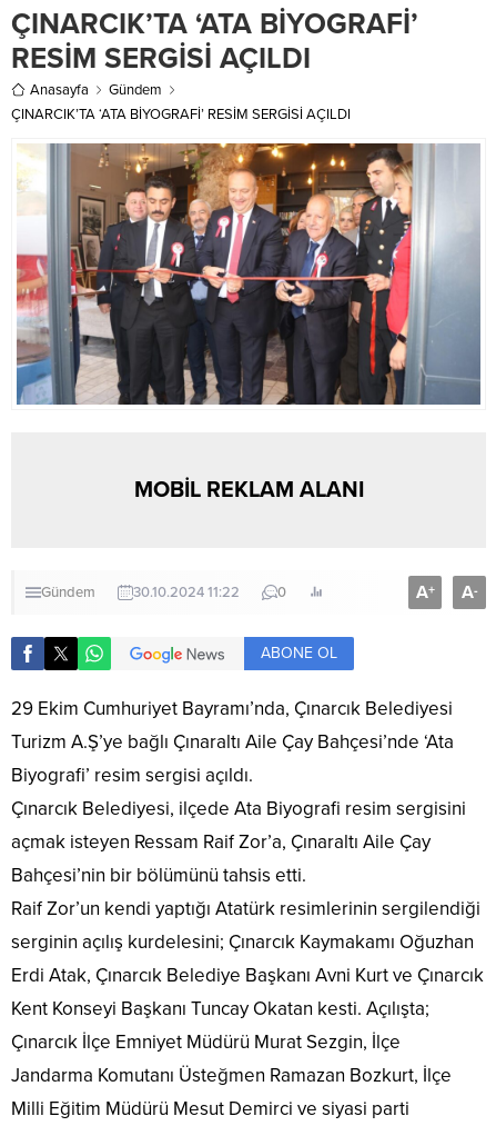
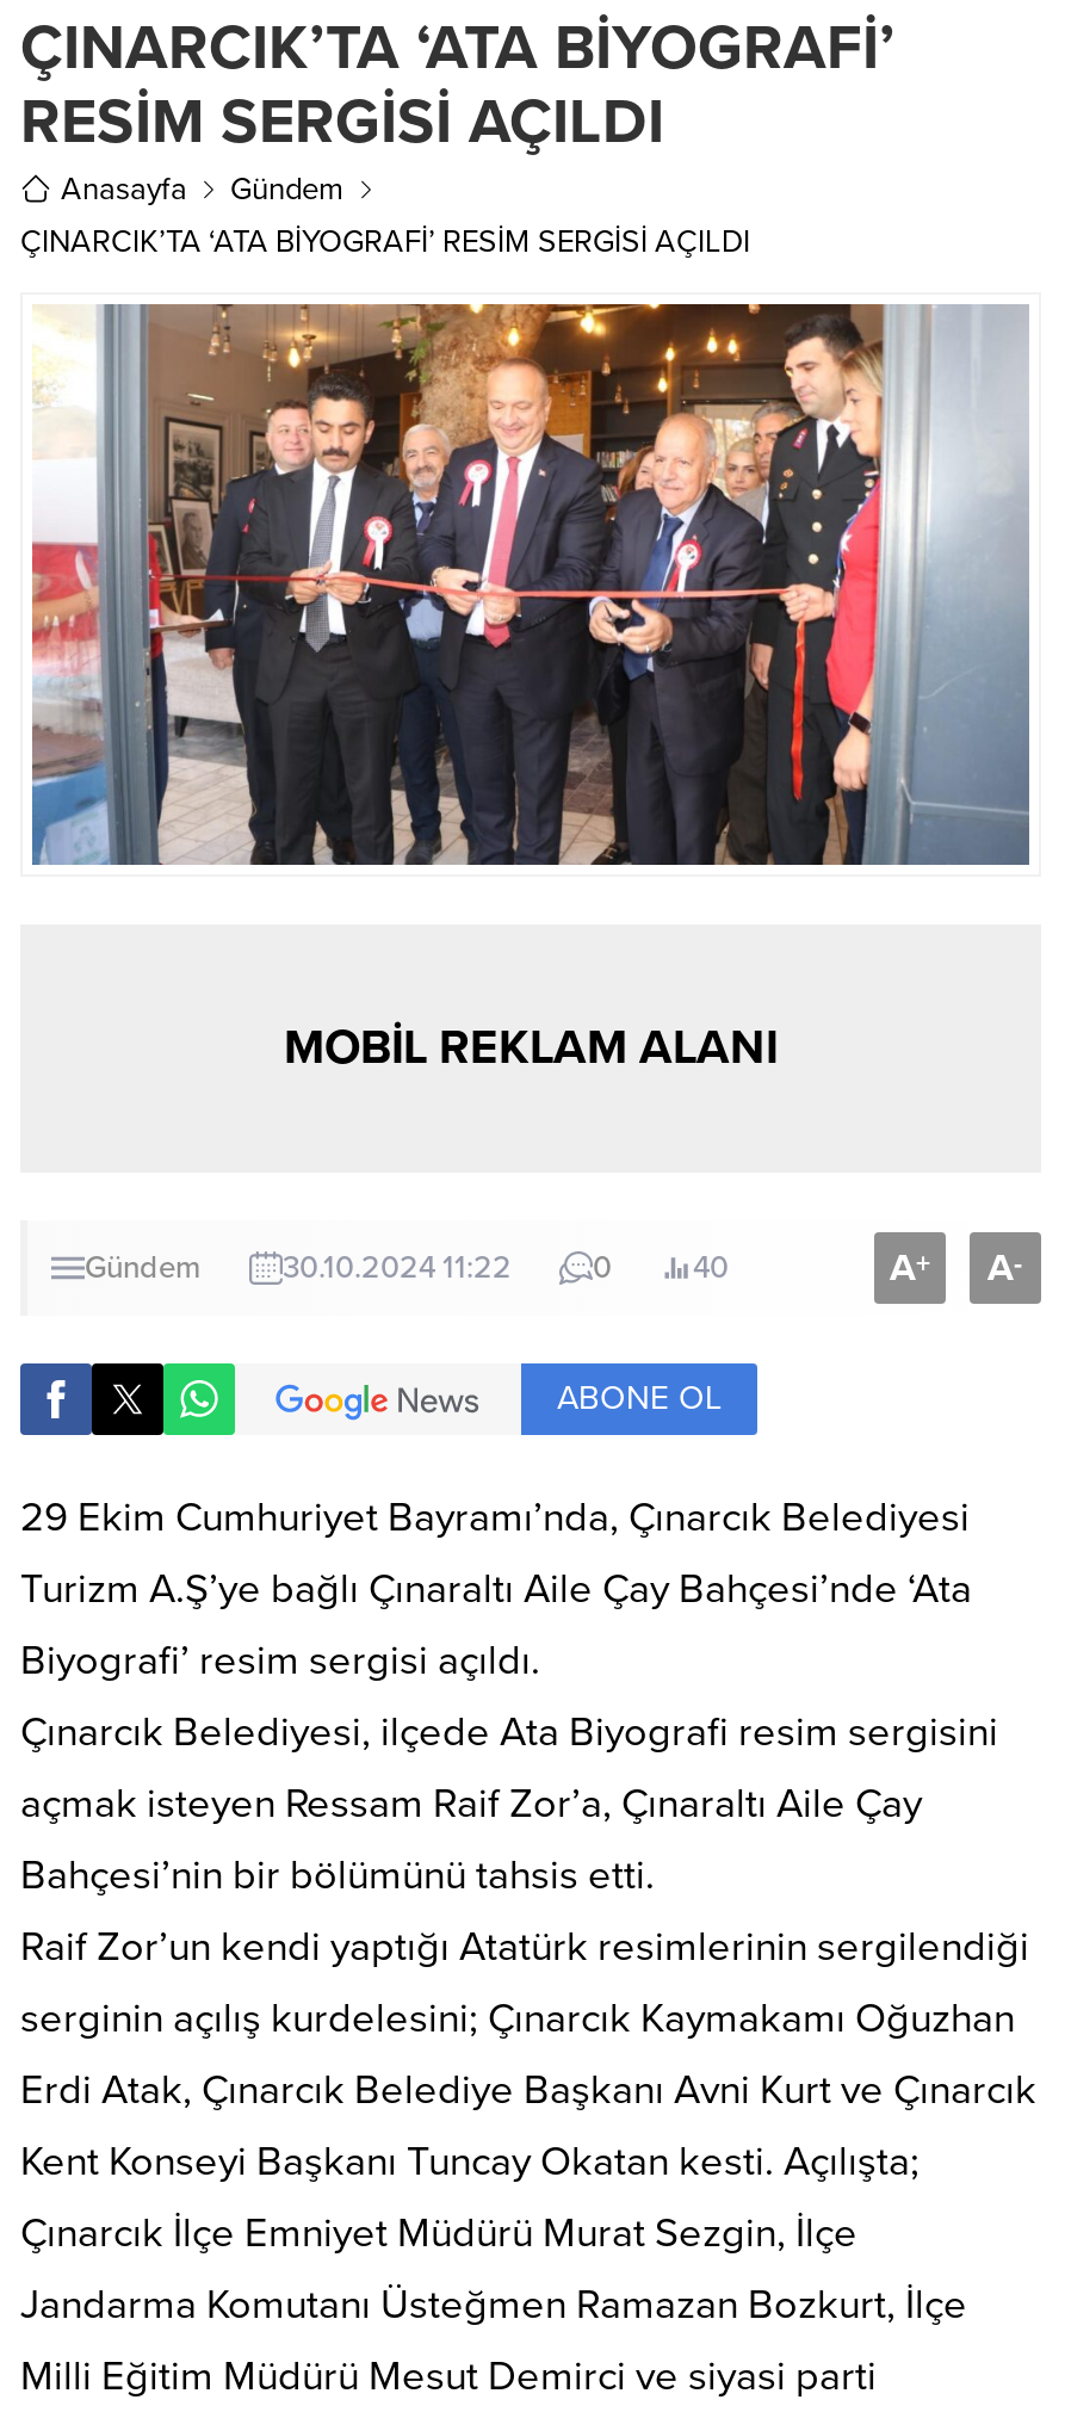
none -> [693,1249,729,1287] 40

